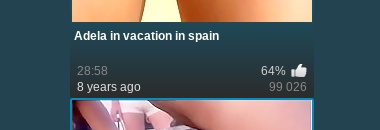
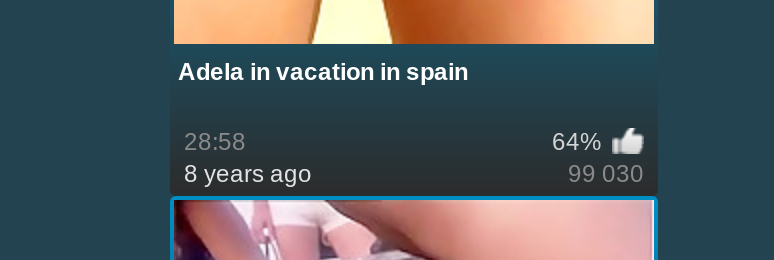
[269,80,307,94] 99 026 -> [568,160,644,188] 99 030

